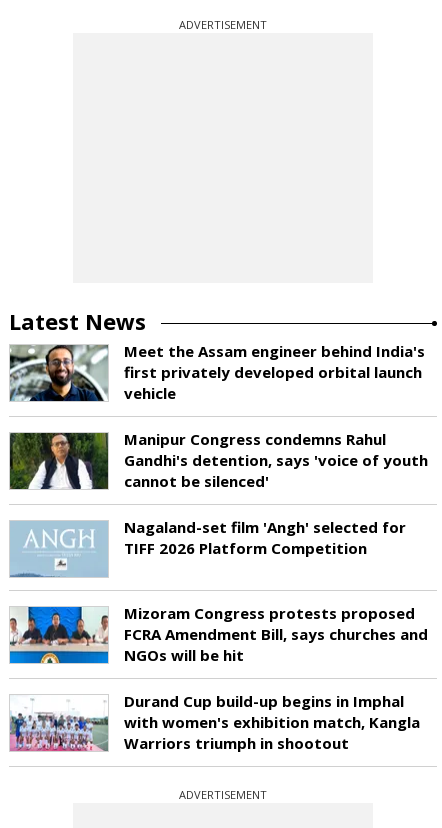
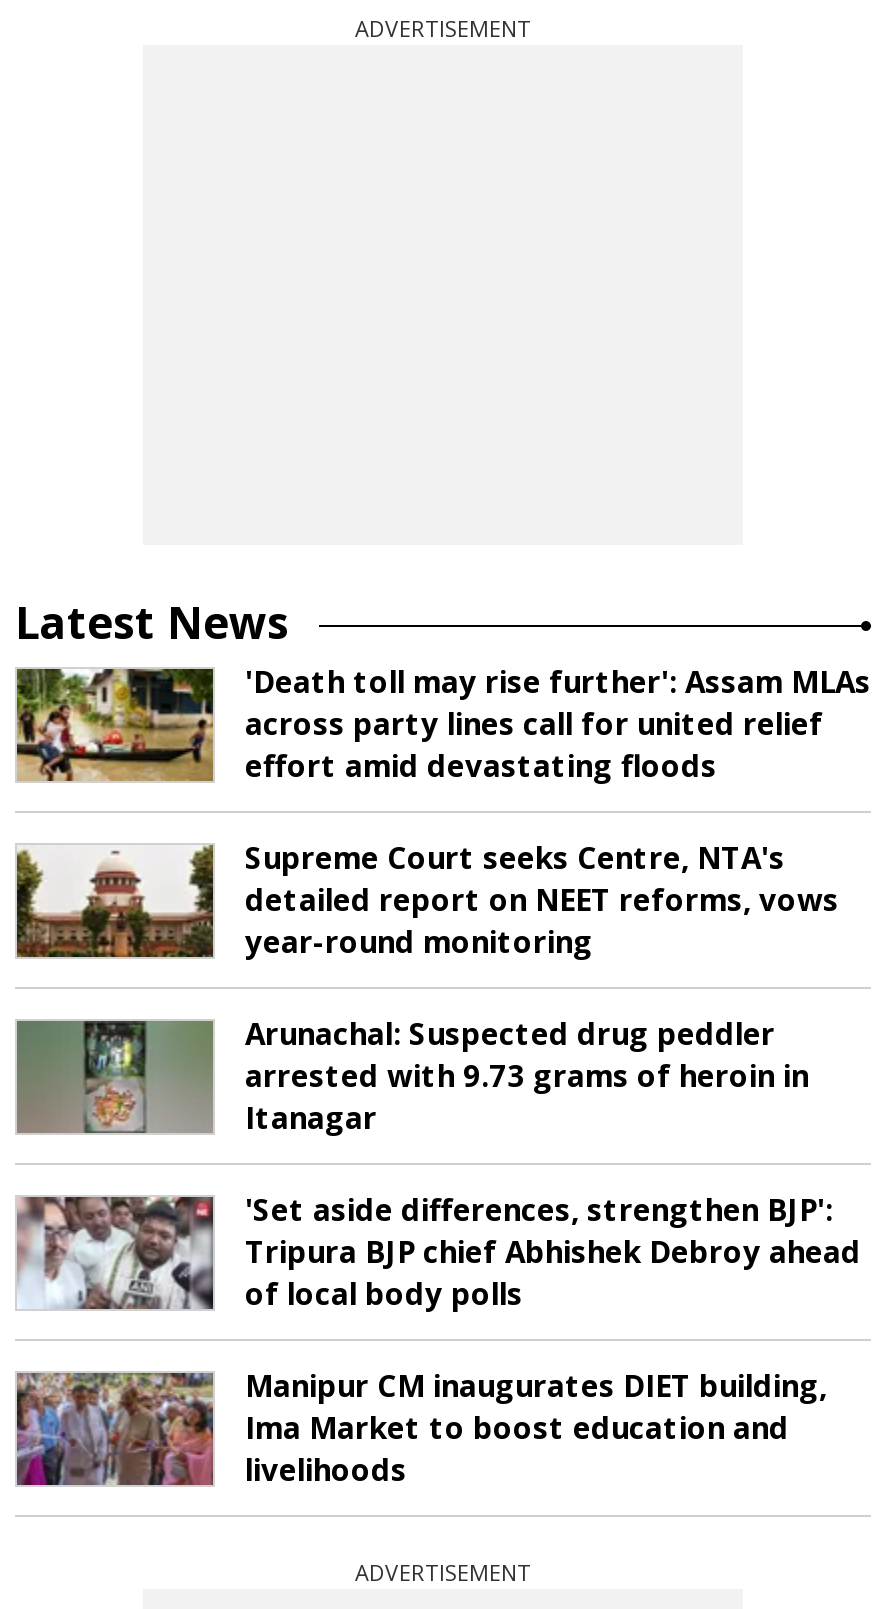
[9,341,425,403] [image] | Meet the Assam engineer behind India's | first privately developed orbital launch | vehicle -> [15,661,871,785] [image] | 'Death toll may rise further': Assam MLAs | across party lines call for united relief | effort amid devastating floods
[10,429,428,491] [image] | Manipur Congress condemns Rahul | Gandhi's detention, says 'voice of youth | cannot be silenced' -> [17,837,839,961] [image] | Supreme Court seeks Centre, NTA's | detailed report on NEET reforms, vows | year-round monitoring
[9,517,406,578] [image] | Nagaland-set film 'Angh' selected for | TIFF 2026 Platform Competition -> [15,1013,809,1137] [image] | Arunachal: Suspected drug peddler | arrested with 9.73 grams of heroin in | Itanagar
[9,603,428,665] [image] | Mizoram Congress protests proposed | FCRA Amendment Bill, says churches and | NGOs will be hit -> [15,1189,861,1313] [image] | 'Set aside differences, strengthen BJP': | Tripura BJP chief Abhishek Debroy ahead | of local body polls
[9,691,420,753] [image] | Durand Cup build-up begins in Imphal | with women's exhibition match, Kangla | Warriors triumph in shootout -> [15,1365,827,1489] [image] | Manipur CM inaugurates DIET building, | Ima Market to boost education and | livelihoods

